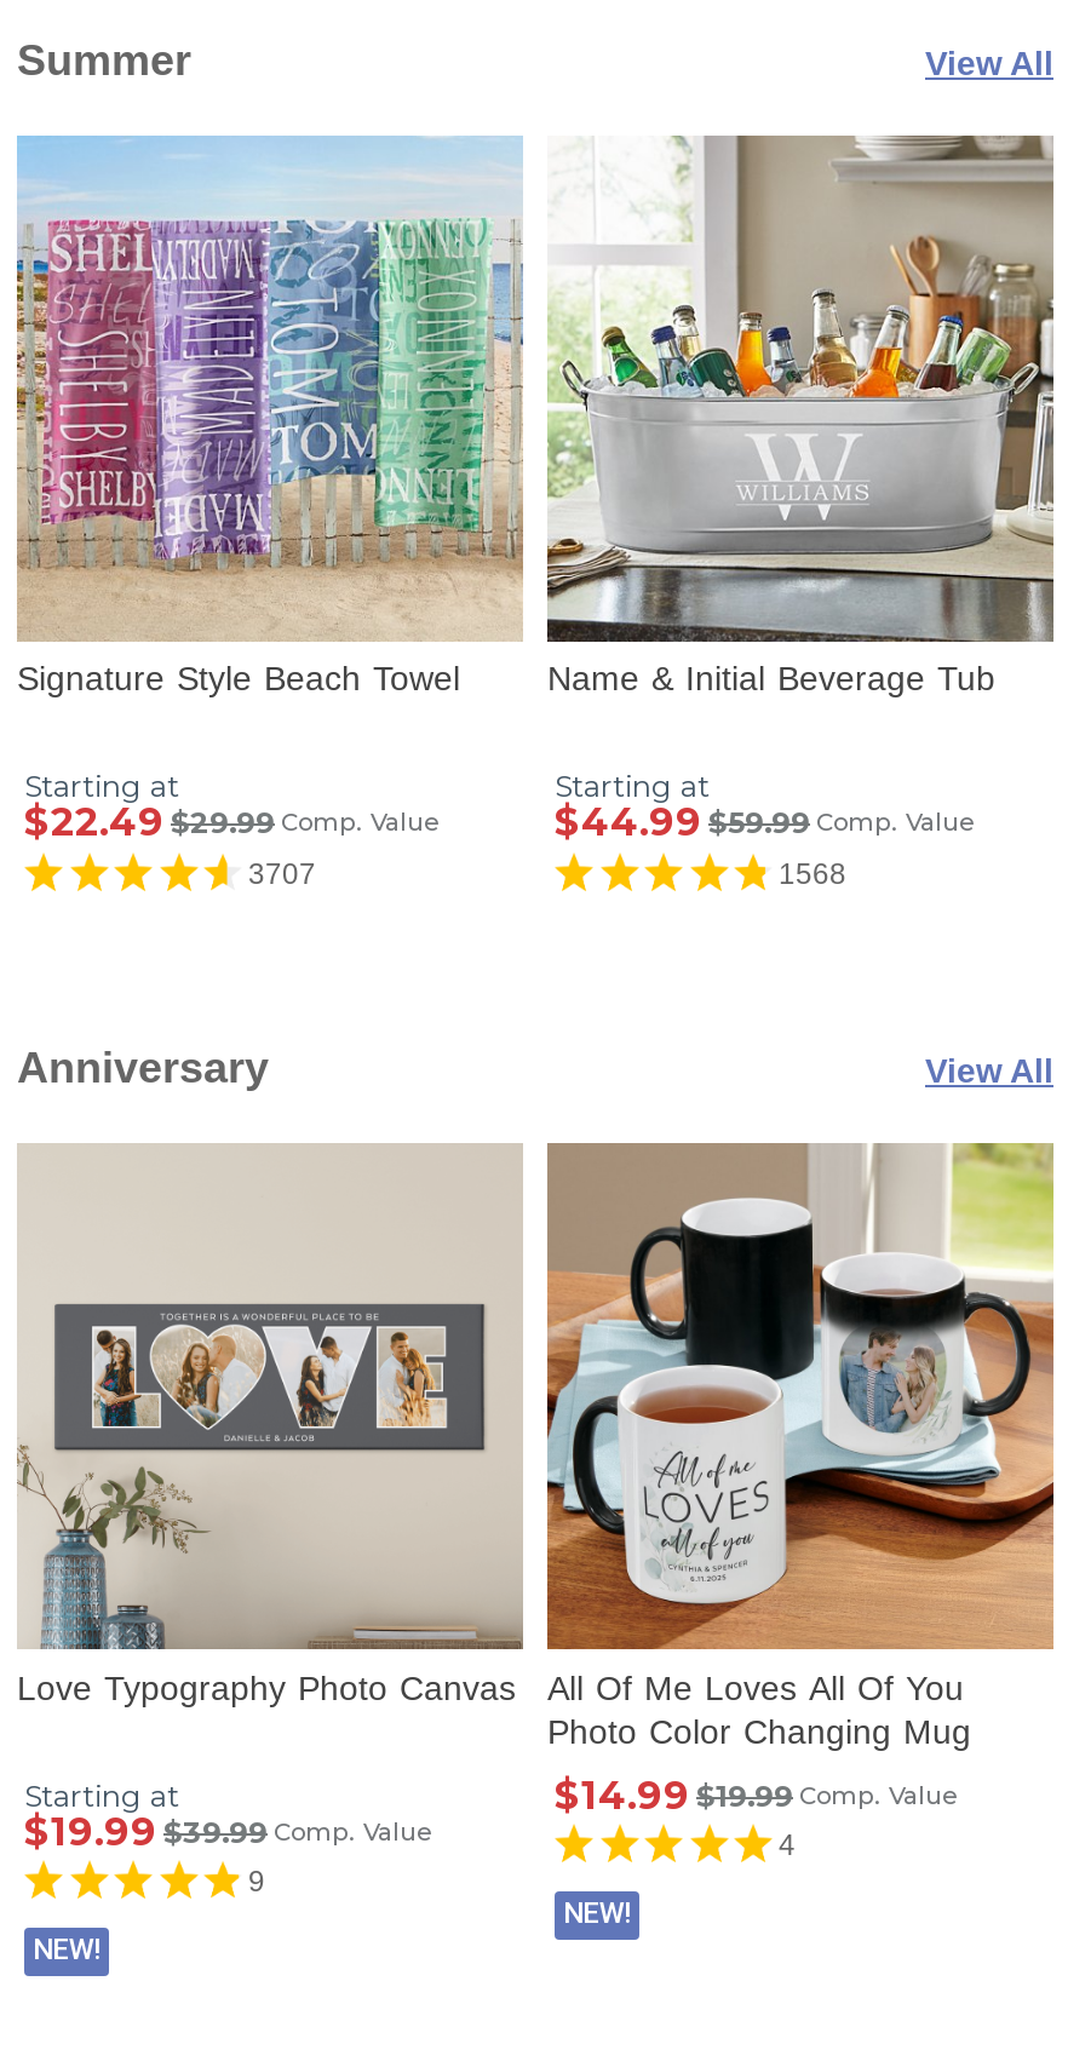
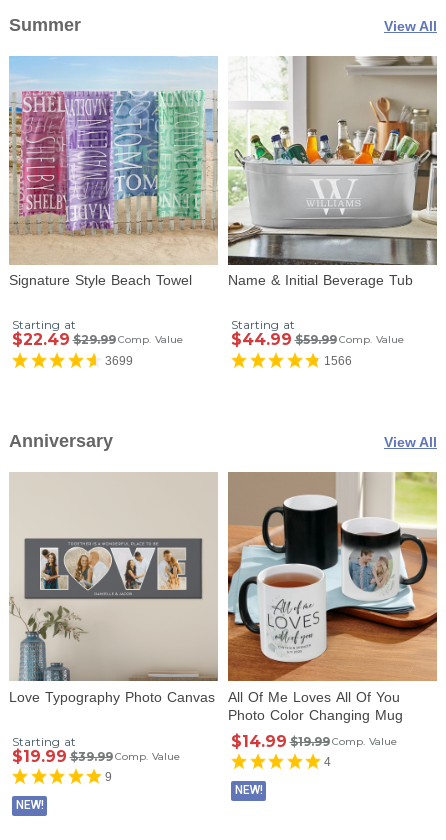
[248,857,316,891] 3707 -> [104,354,132,368] 3699
[779,857,846,891] 1568 -> [323,354,351,368] 1566

